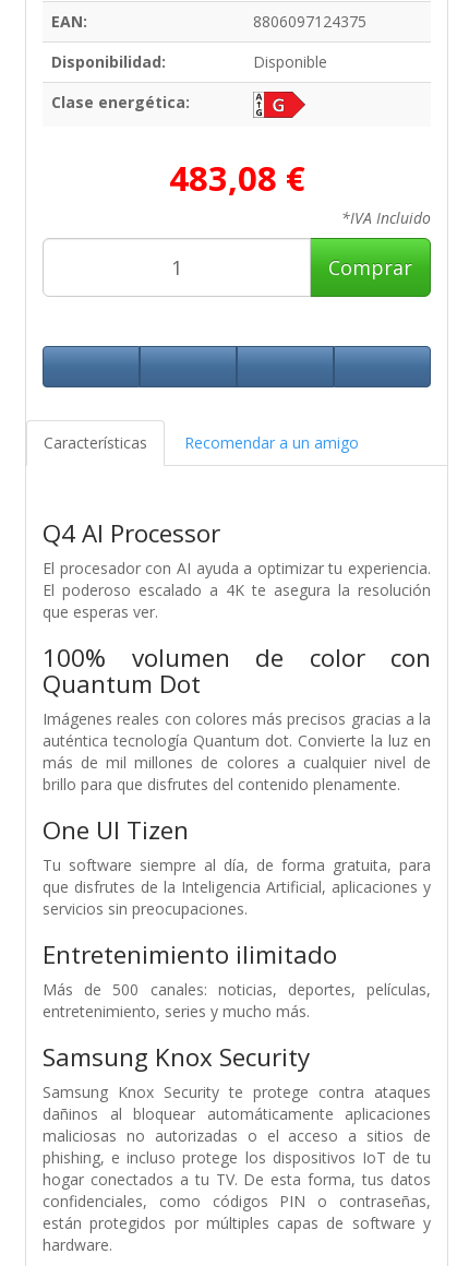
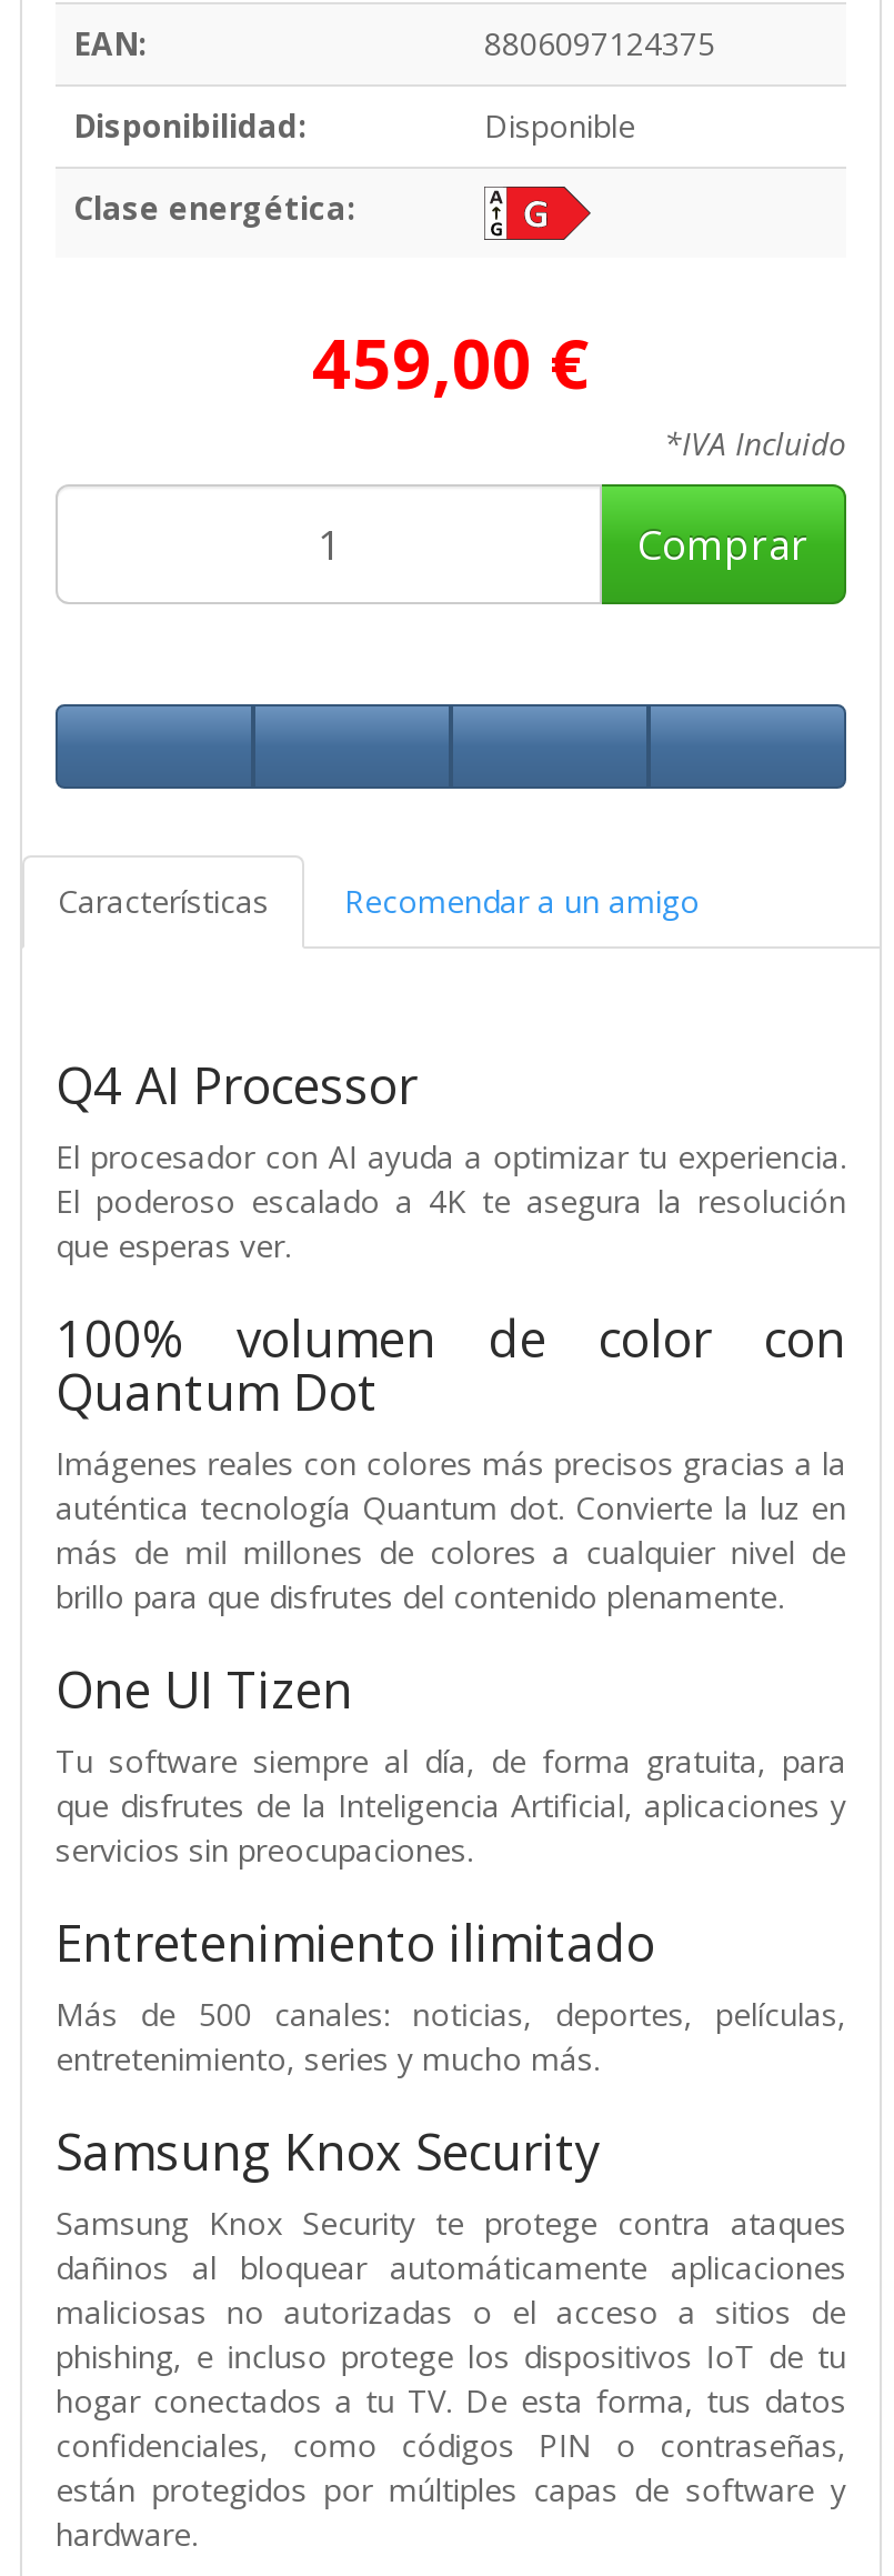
[169,155,305,200] 483,08 € -> [312,315,590,408] 459,00 €

